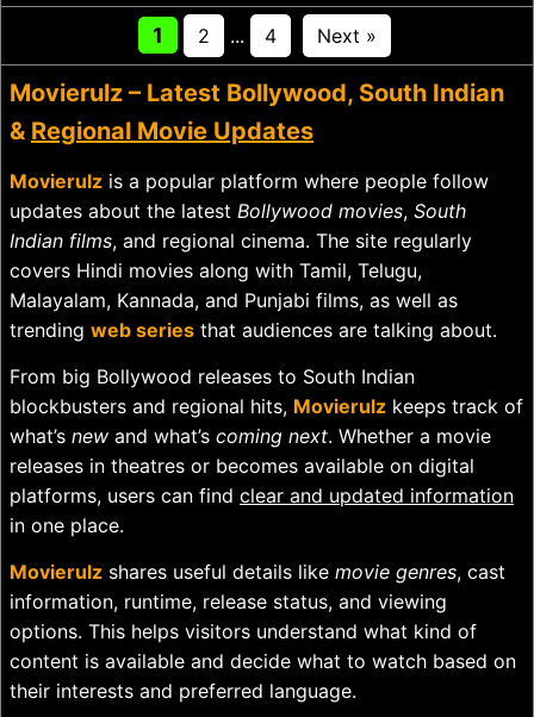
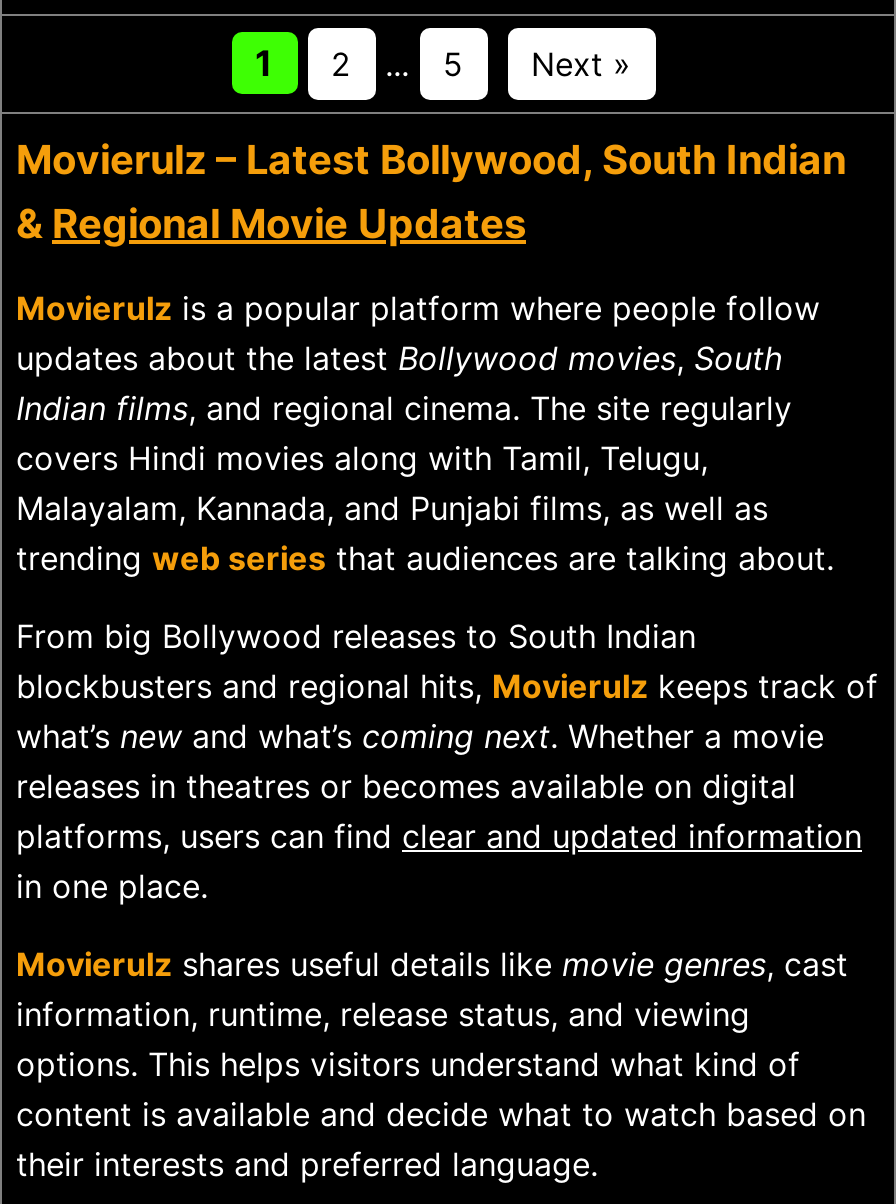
[264,24,276,47] 4 -> [443,44,463,84] 5

